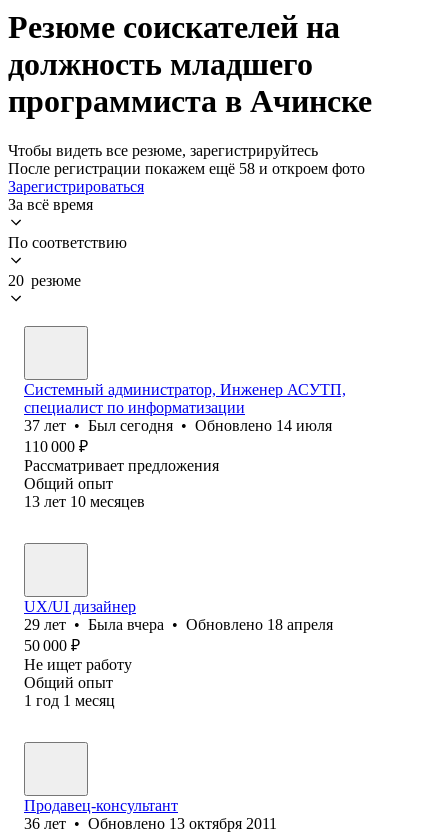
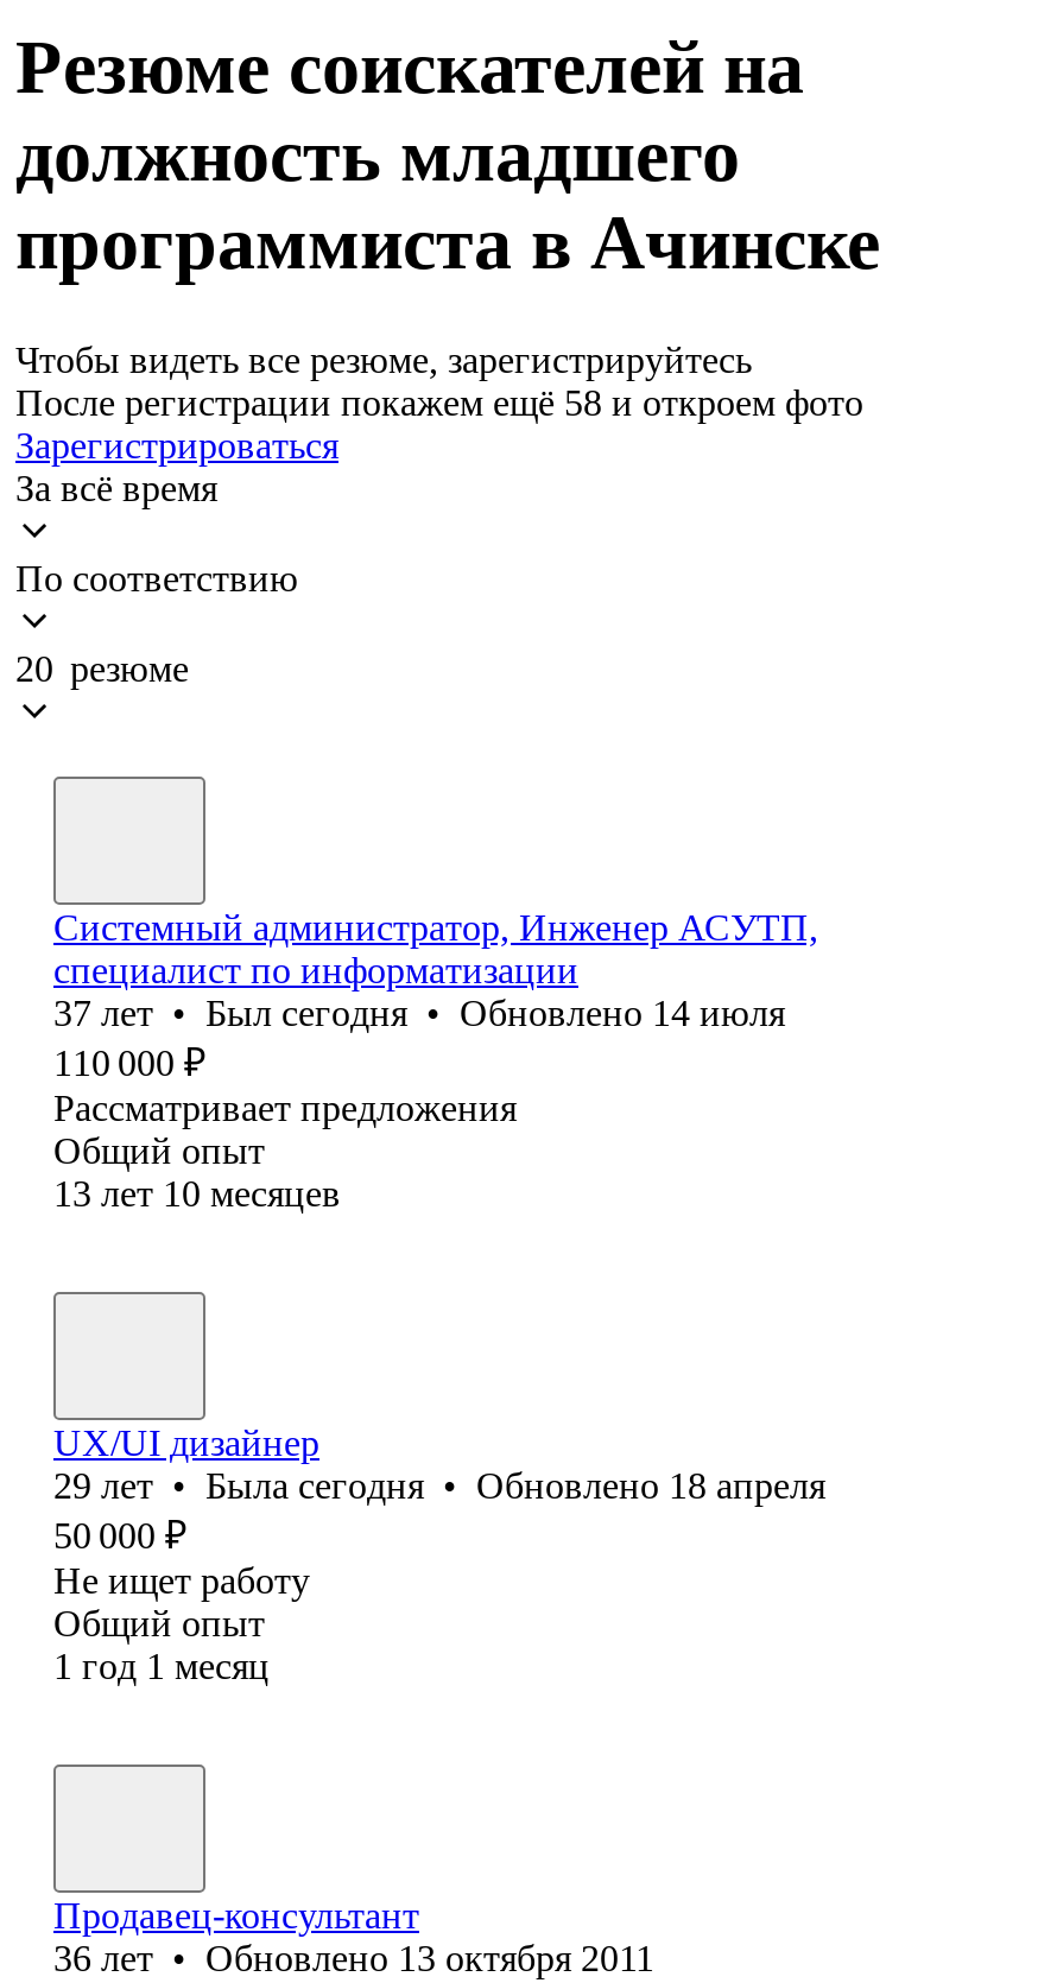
[24,616,333,633] 29 лет • Была вчера • Обновлено 18 апреля -> [53,1465,825,1505] 29 лет • Была сегодня • Обновлено 18 апреля

